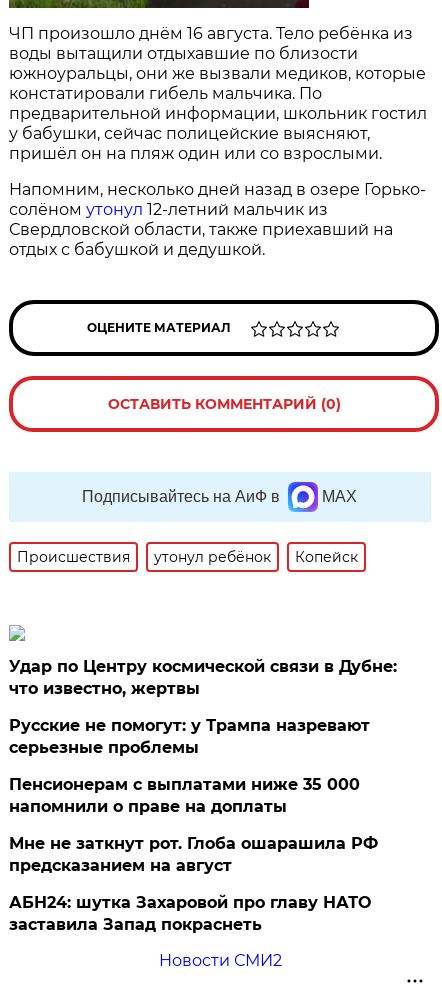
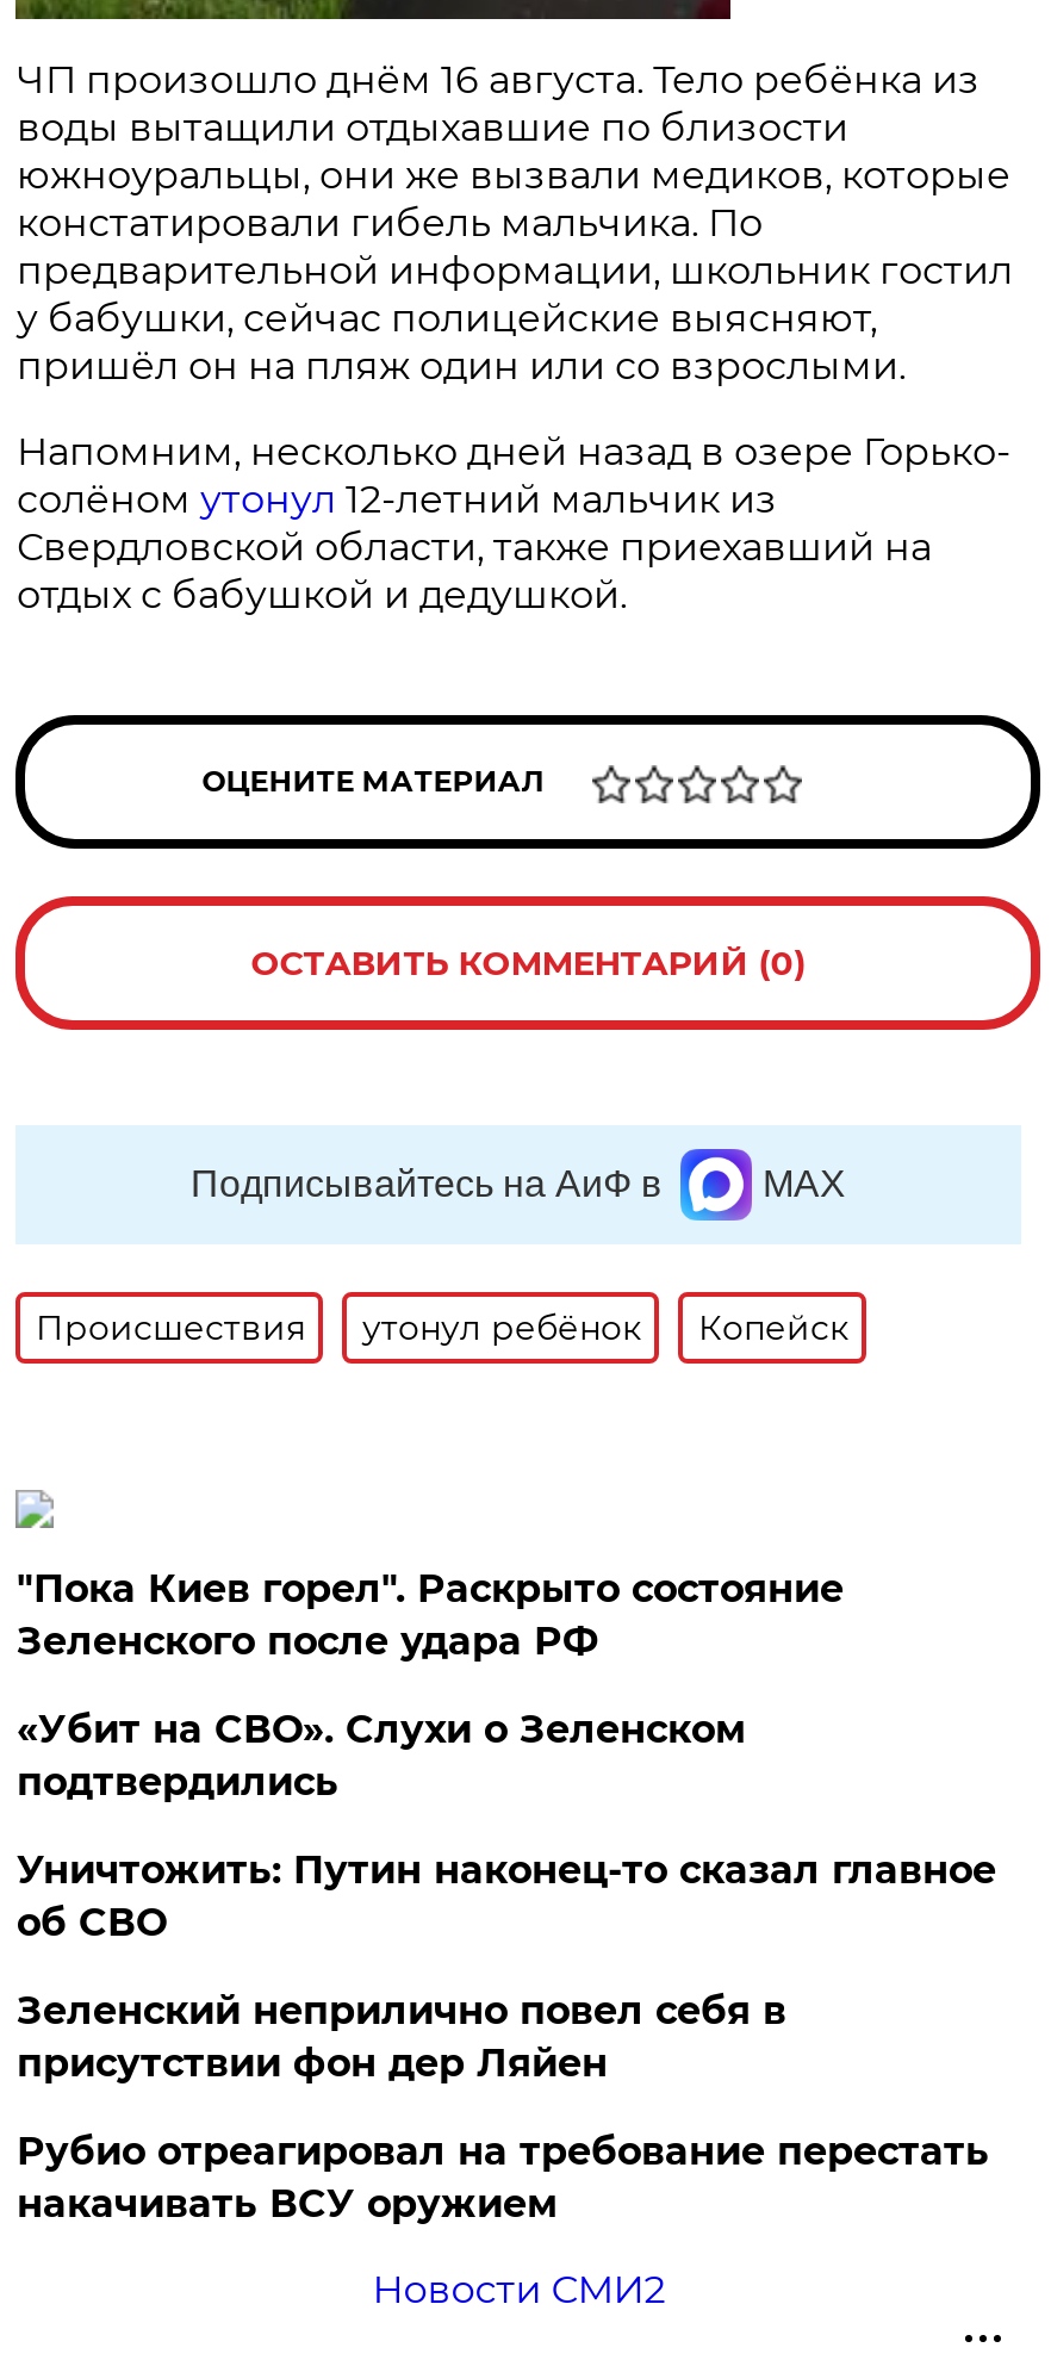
[9,657,397,698] Удар по Центру космической связи в Дубне: | что известно, жертвы -> [16,1566,843,1664] "Пока Киев горел". Раскрыто состояние | Зеленского после удара РФ
[9,716,370,757] Русские не помогут: у Трампа назревают | серьезные проблемы -> [16,1707,746,1804] «Убит на СВО». Слухи о Зеленском | подтвердились
[9,775,360,816] Пенсионерам с выплатами ниже 35 000 | напомнили о праве на доплаты -> [16,1847,996,1945] Уничтожить: Путин наконец-то сказал главное | об СВО
[9,834,378,875] Мне не заткнут рот. Глоба ошарашила РФ | предсказанием на август -> [16,1988,786,2086] Зеленский неприлично повел cебя в | присутствии фон дер Ляйен
[9,893,371,934] АБН24: шутка Захаровой про главу НАТО | заставила Запад покраснеть -> [16,2129,989,2226] Рубио отреагировал на требование перестать | накачивать ВСУ оружием

